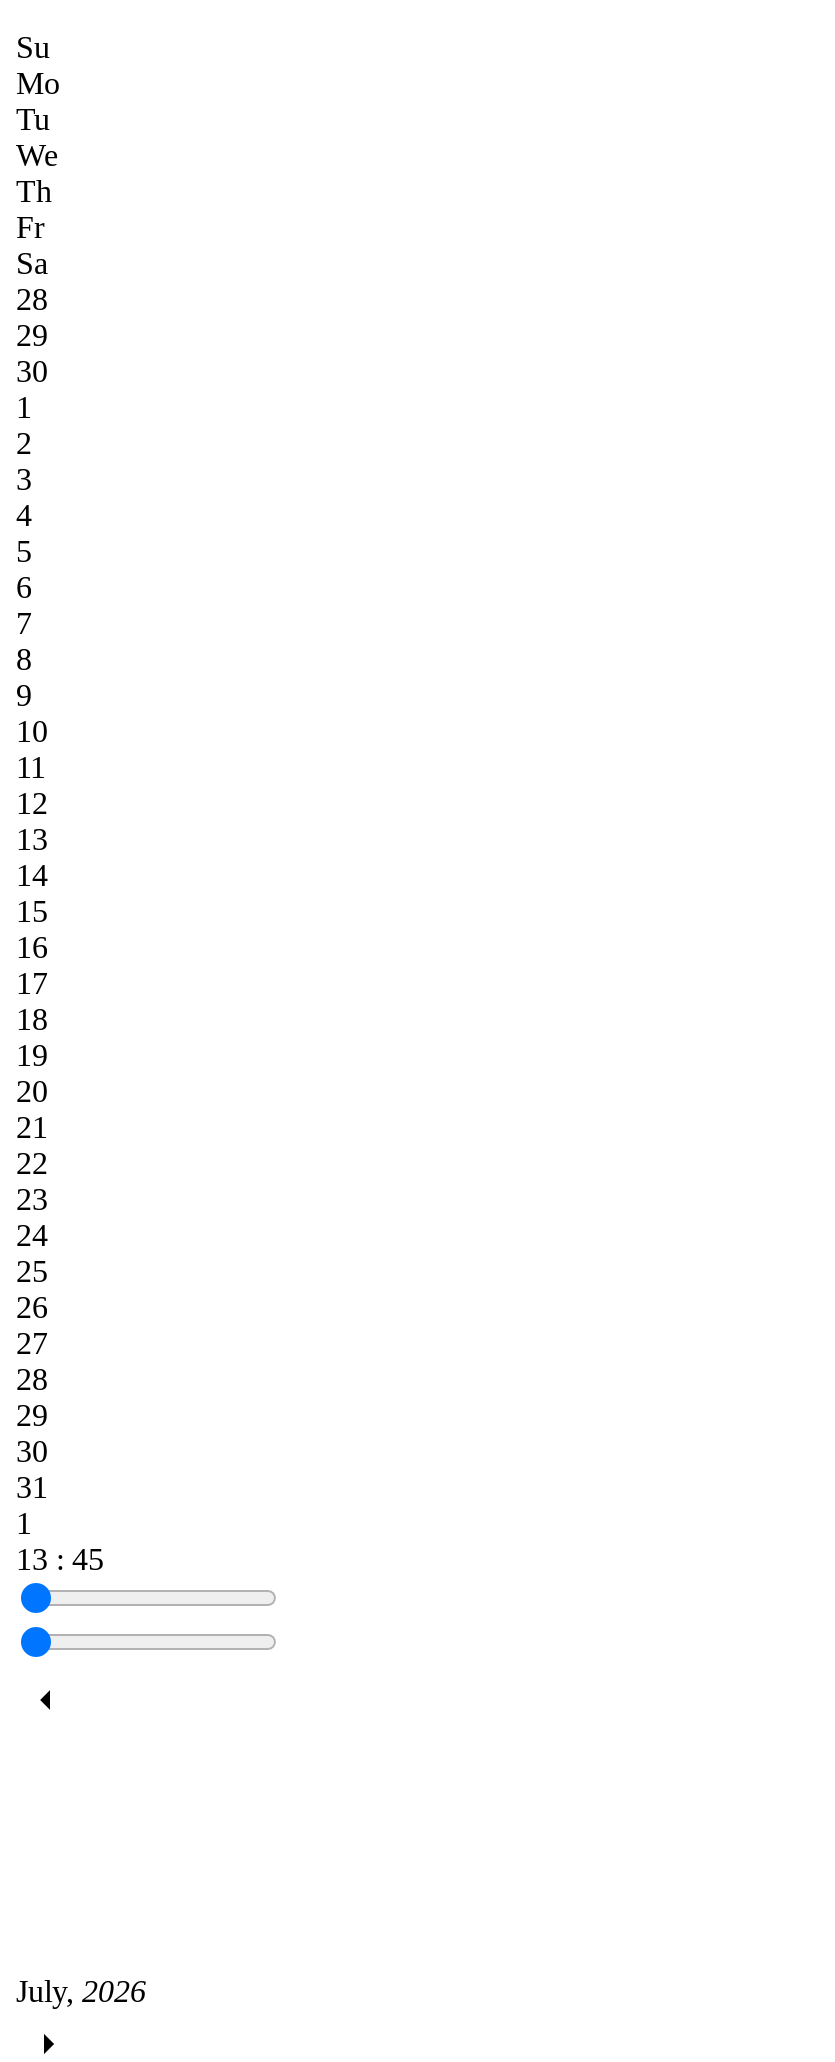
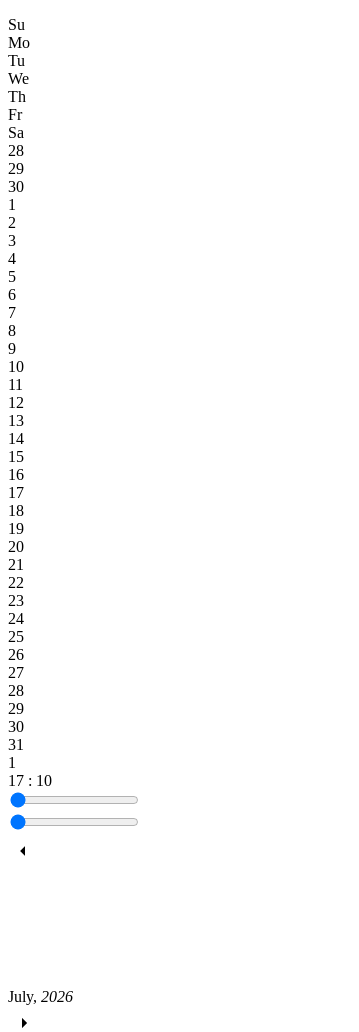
[16,1542,104,1576] 13 : 45 -> [8,772,52,789] 17 : 10

